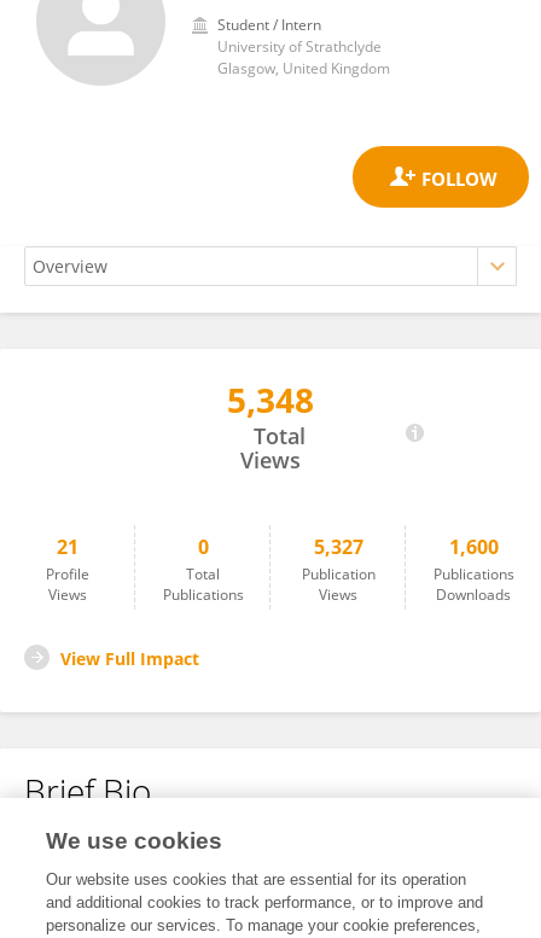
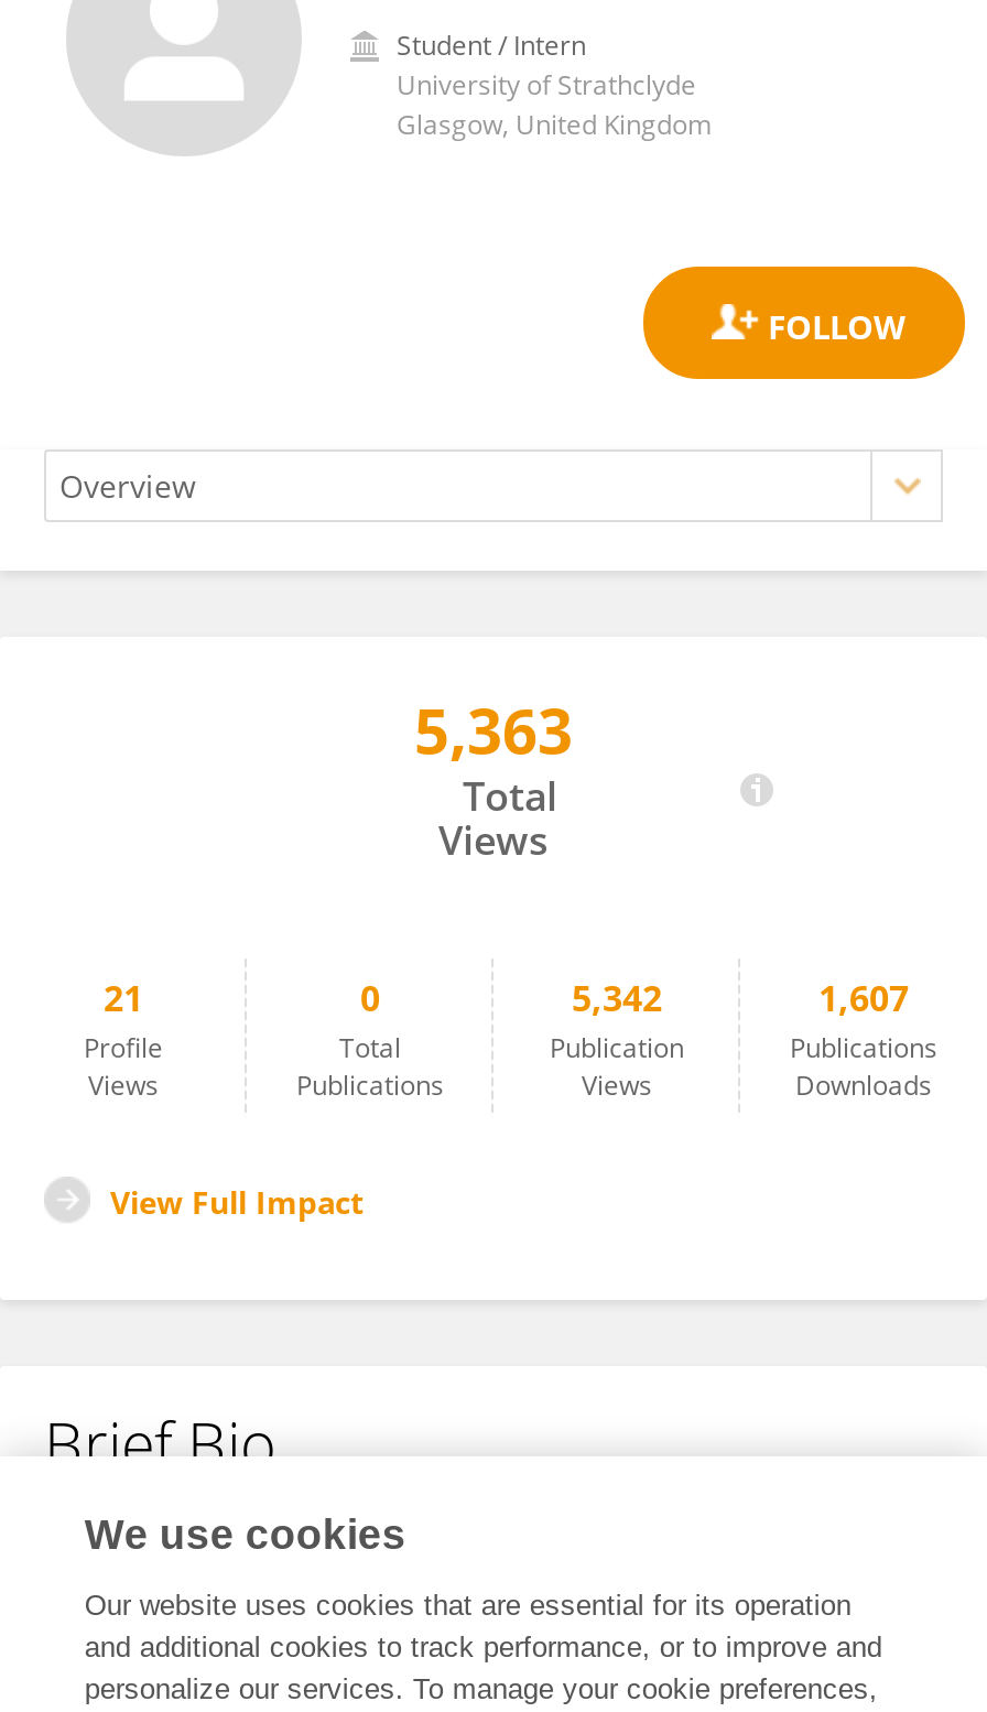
[227,377,314,423] 5,348 -> [414,687,573,771] 5,363
[313,534,363,560] 5,327 -> [572,974,662,1022] 5,342
[449,534,498,560] 1,600 -> [818,974,909,1022] 1,607

